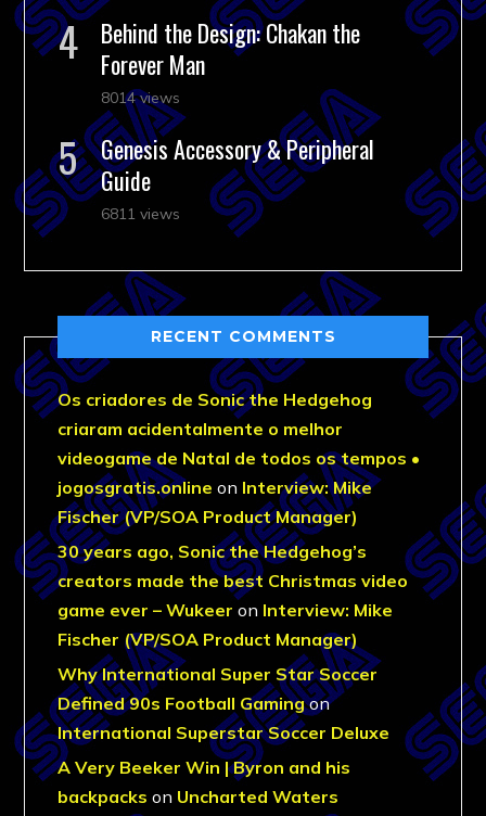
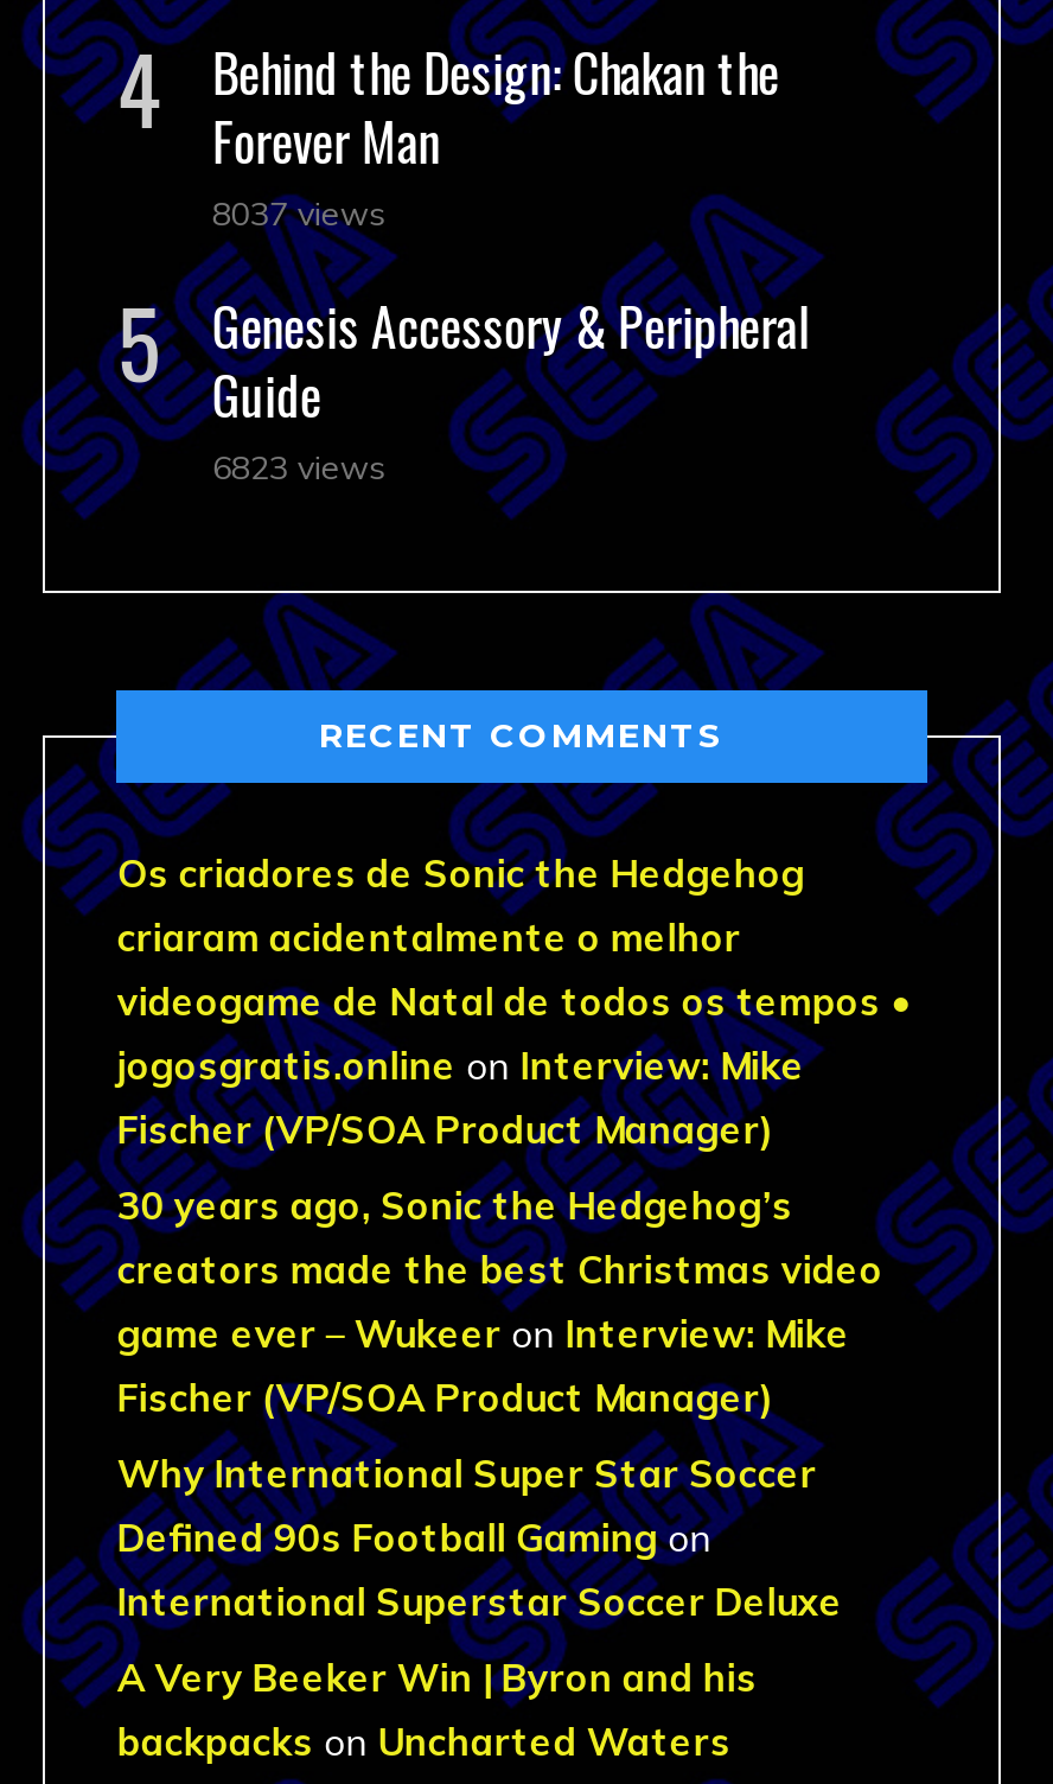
[101,88,181,107] 8014 views -> [212,192,385,235] 8037 views
[101,204,181,223] 6811 views -> [212,446,385,488] 6823 views

